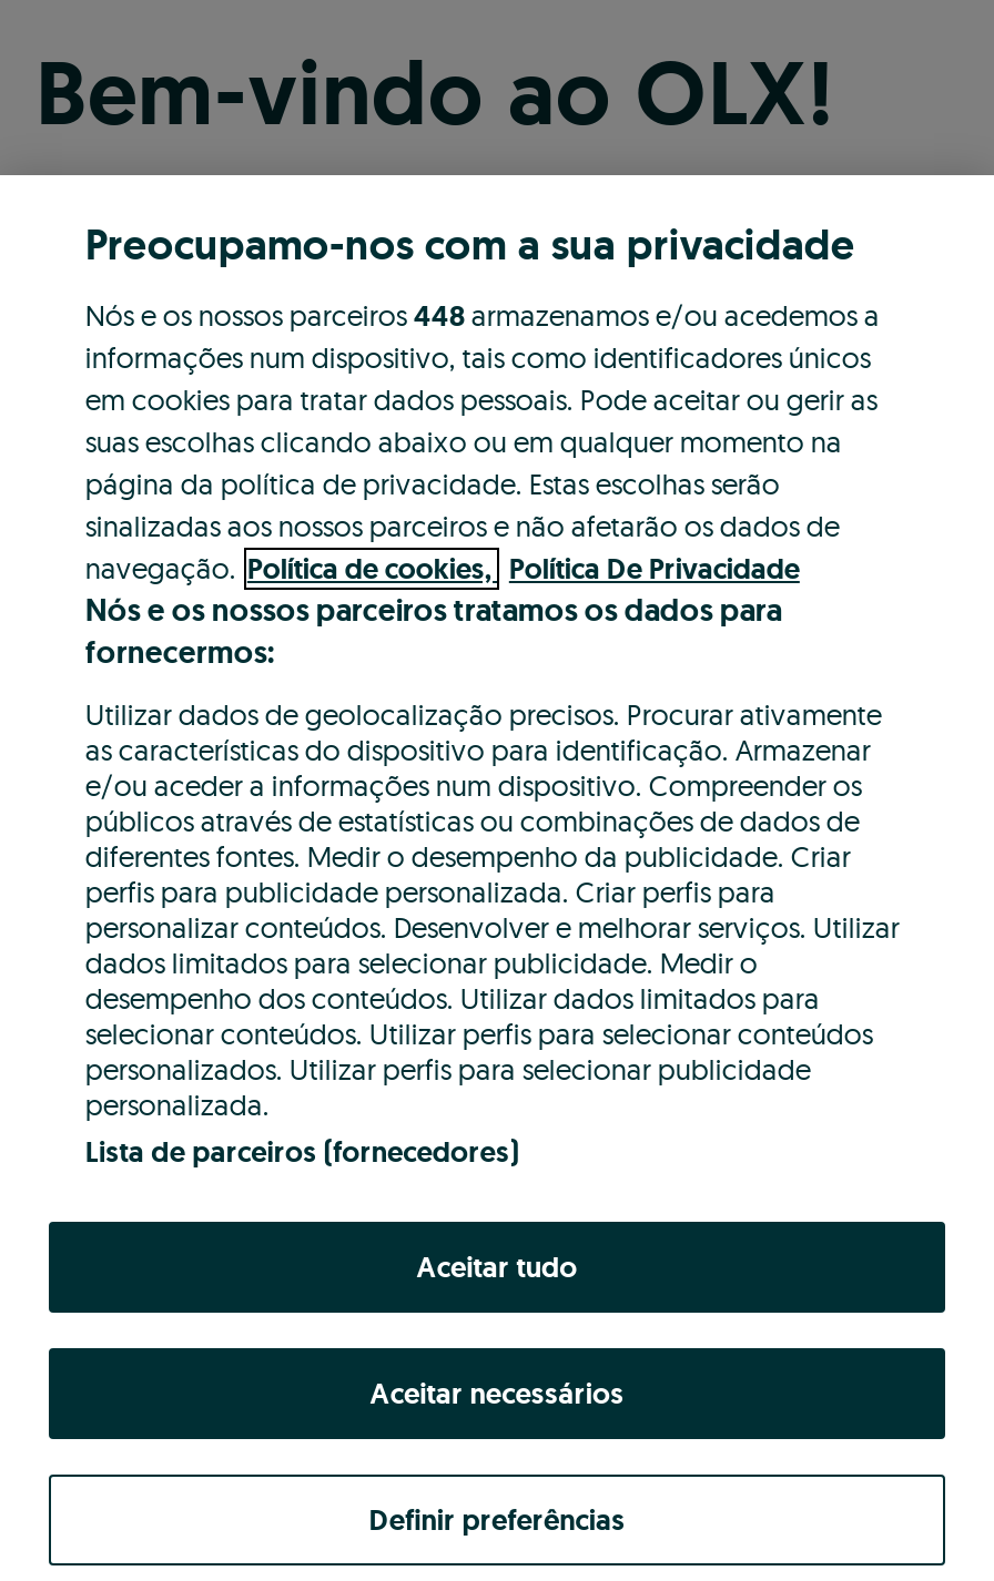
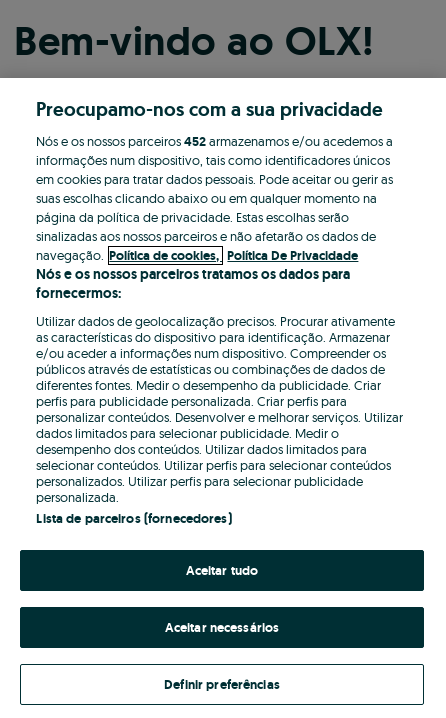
[85,296,880,334] Nós e os nossos parceiros 448 armazenamos e/ou acedemos a -> [36,133,393,150] Nós e os nossos parceiros 452 armazenamos e/ou acedemos a

